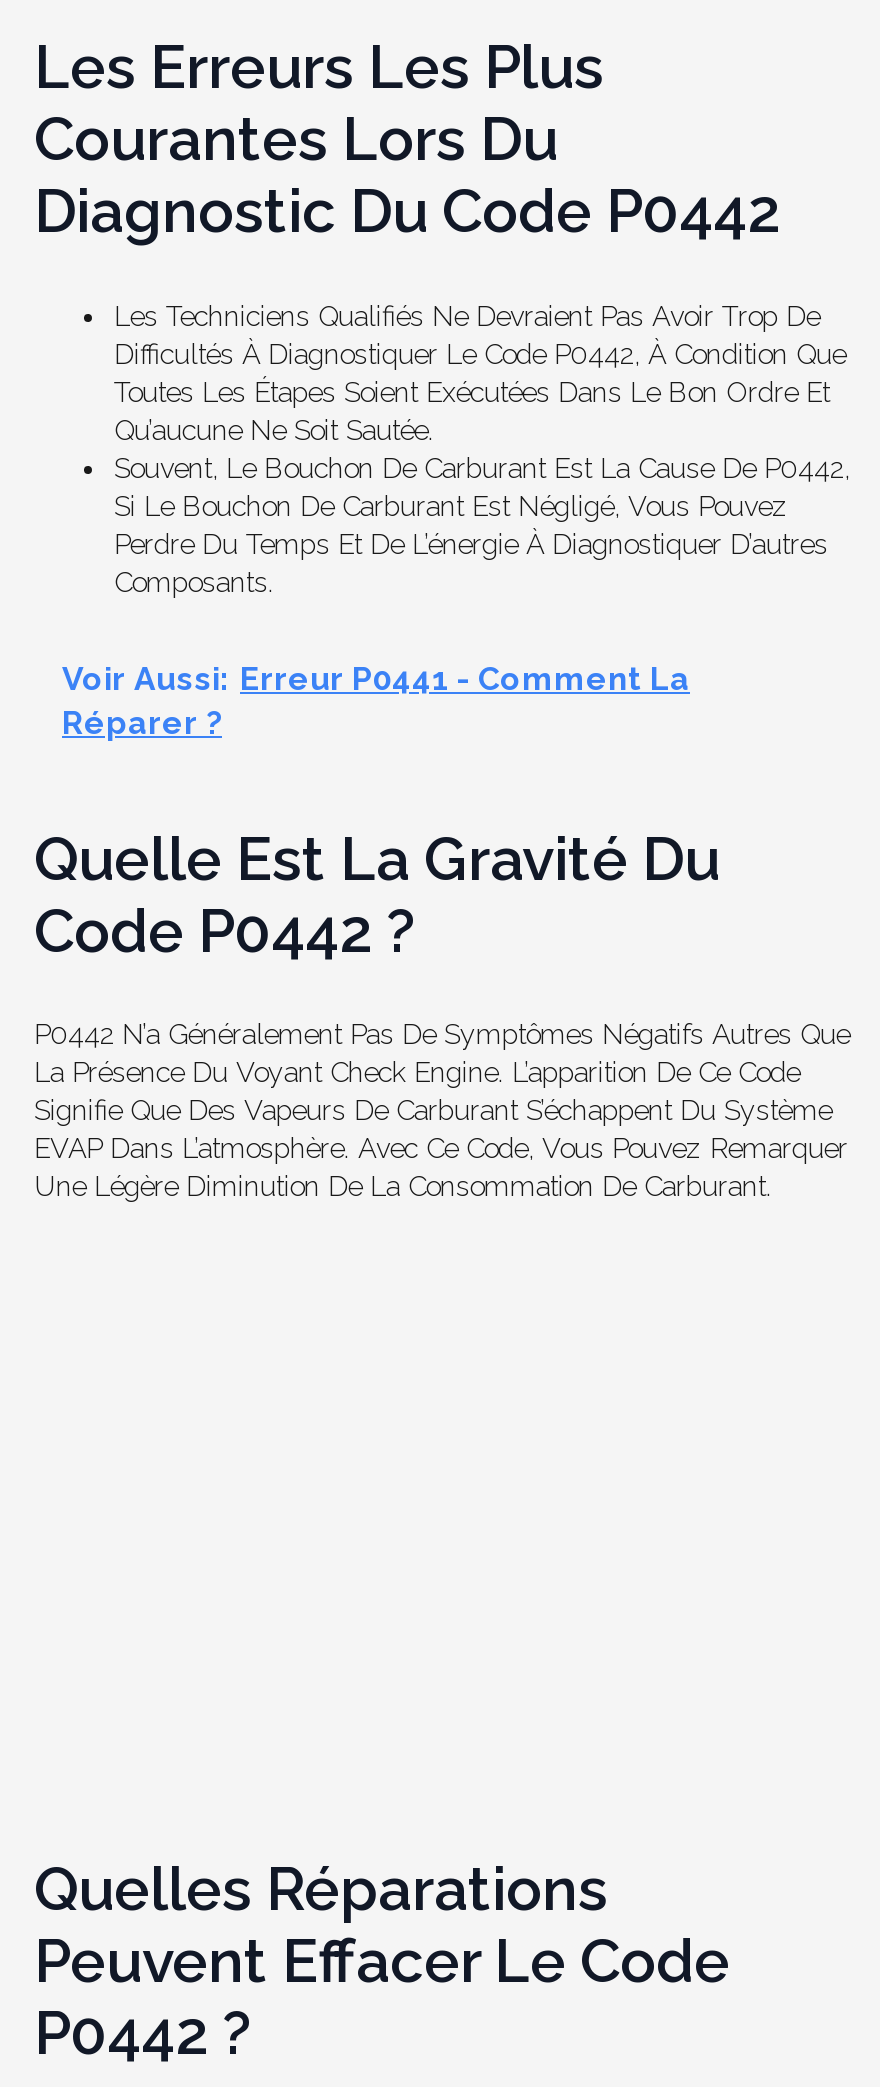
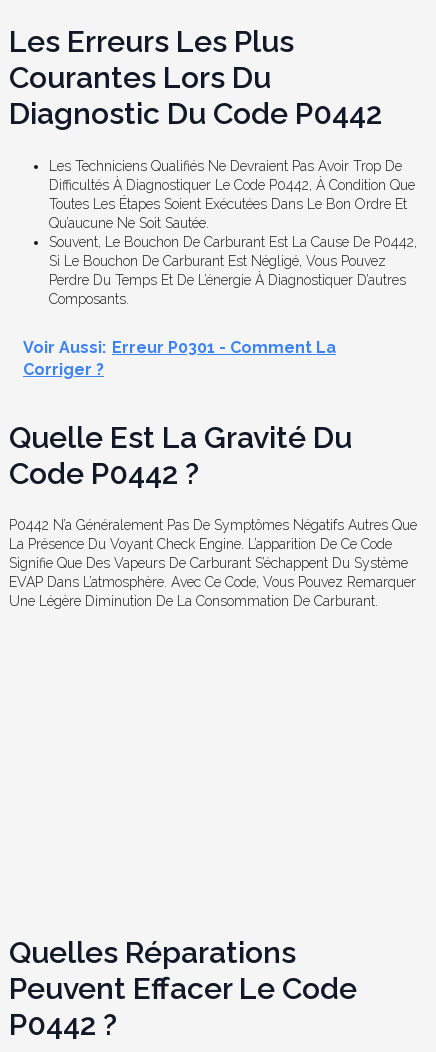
[62,659,690,741] Voir Aussi: Erreur P0441 - Comment La | Réparer ? -> [23,338,336,379] Voir Aussi: Erreur P0301 - Comment La | Corriger ?

